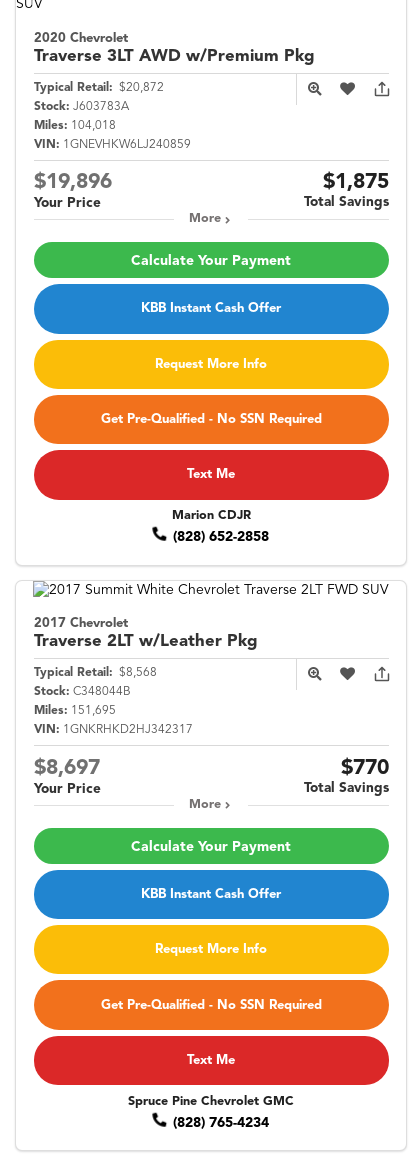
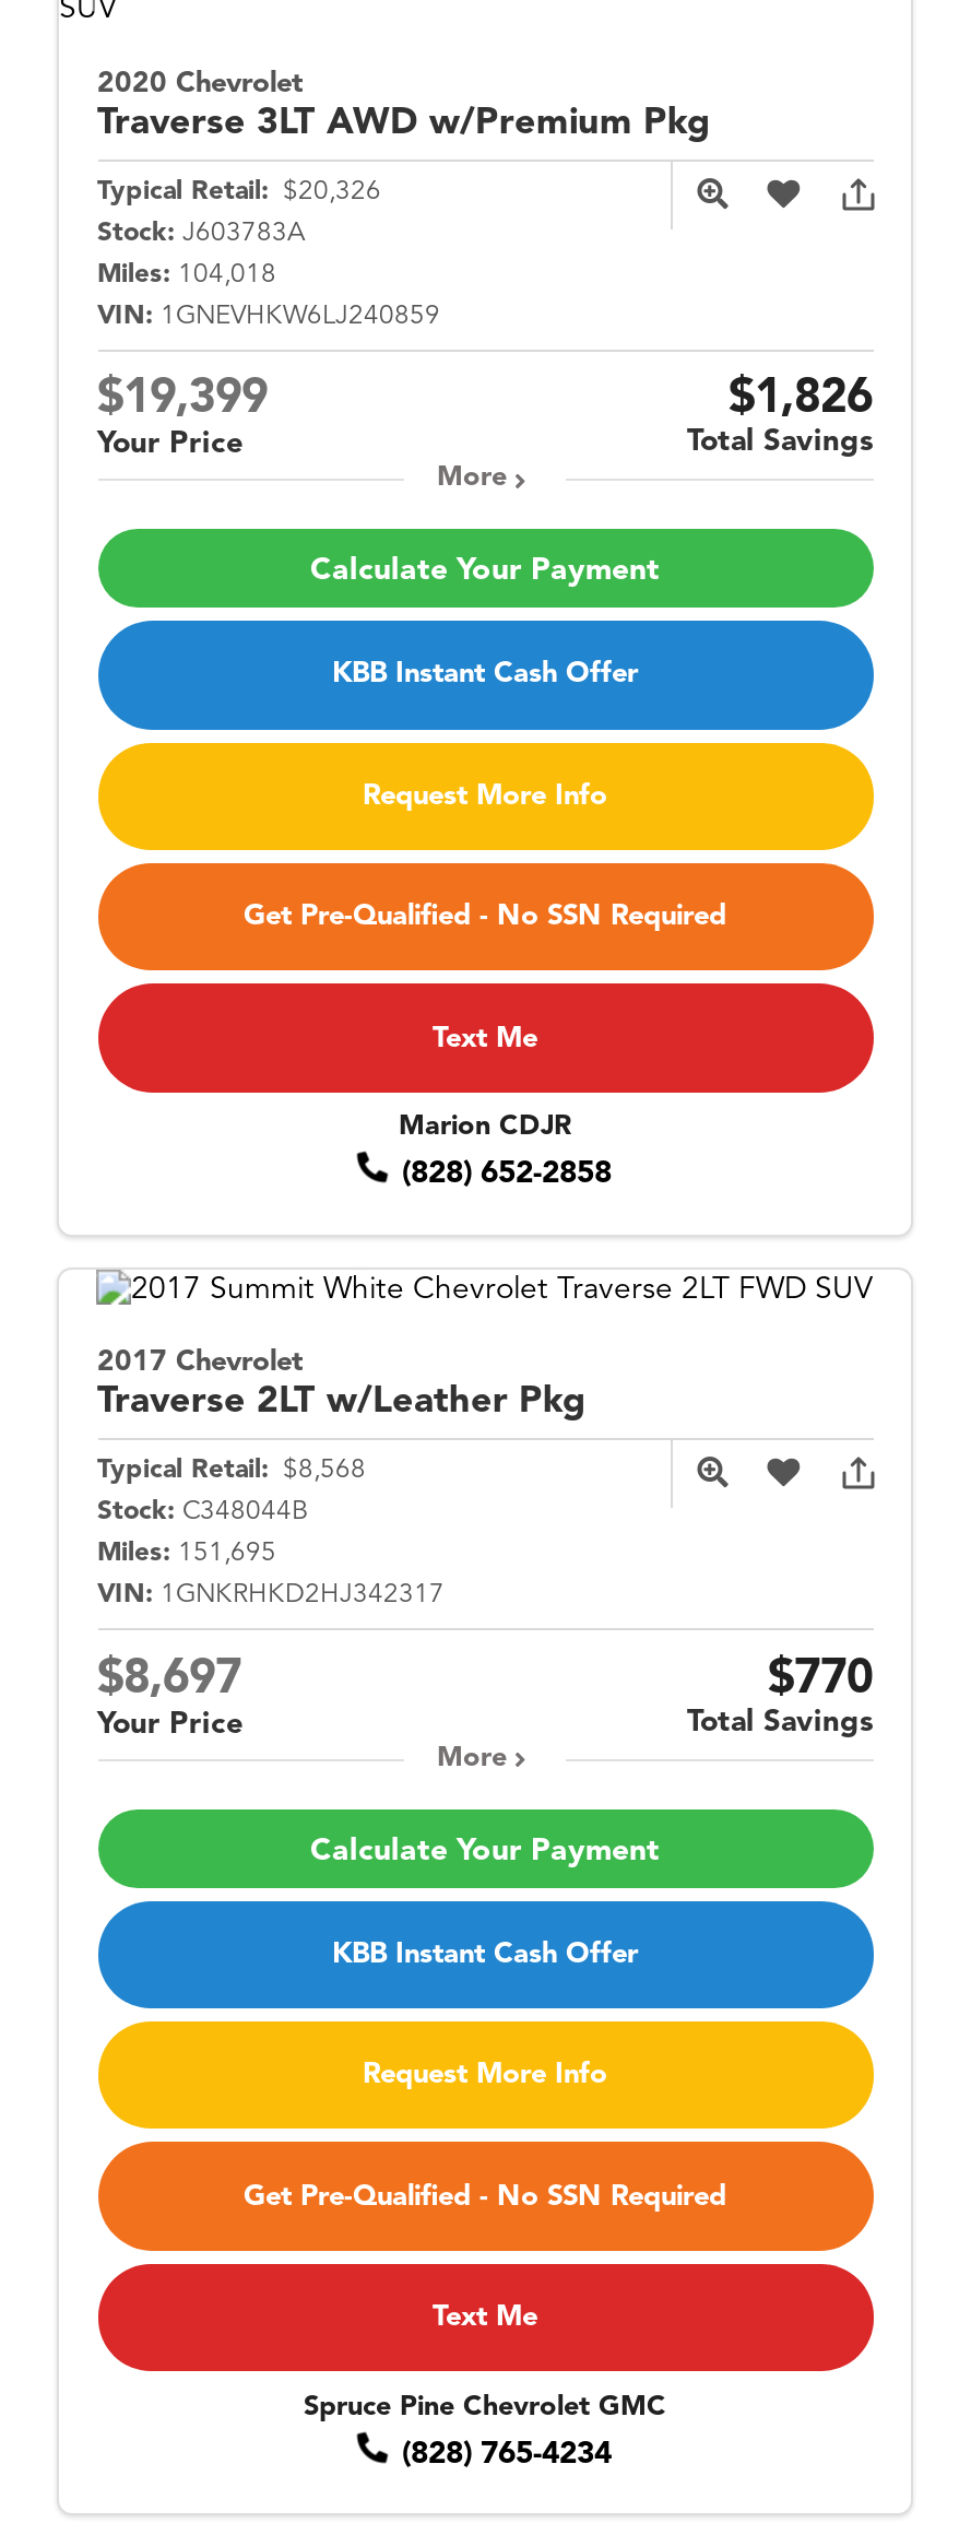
[33,82,163,94] Typical Retail: $20,872 -> [97,178,381,205] Typical Retail: $20,326
[33,172,111,193] $19,896 -> [97,376,268,422] $19,399
[322,172,388,193] $1,875 -> [729,376,873,422] $1,826

